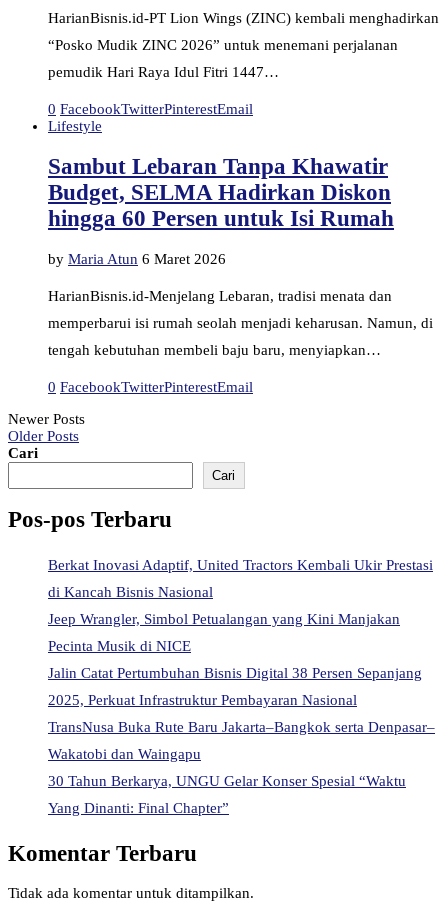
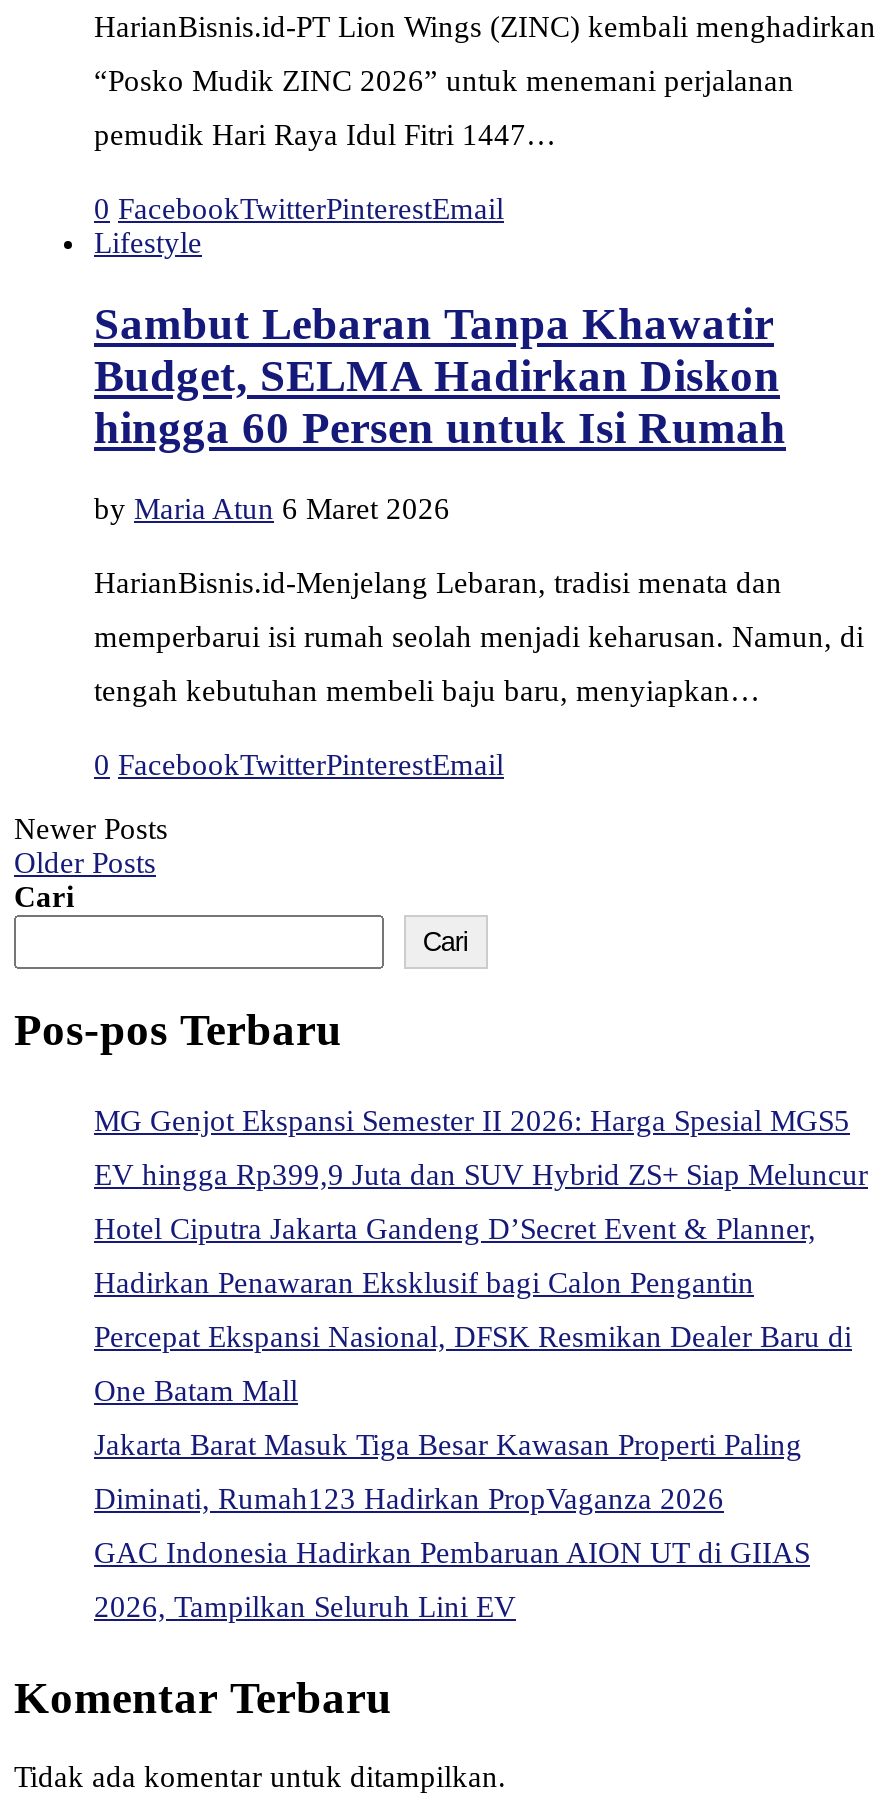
[48,557,433,573] Berkat Inovasi Adaptif, United Tractors Kembali Ukir Prestasi -> [94,1105,850,1137] MG Genjot Ekspansi Semester II 2026: Harga Spesial MGS5
[48,584,213,600] di Kancah Bisnis Nasional -> [94,1159,868,1191] EV hingga Rp399,9 Juta dan SUV Hybrid ZS+ Siap Meluncur
[48,611,400,627] Jeep Wrangler, Simbol Petualangan yang Kini Manjakan -> [94,1213,816,1245] Hotel Ciputra Jakarta Gandeng D’Secret Event & Planner,
[48,638,191,654] Pecinta Musik di NICE -> [94,1267,754,1299] Hadirkan Penawaran Eksklusif bagi Calon Pengantin
[48,665,422,681] Jalin Catat Pertumbuhan Bisnis Digital 38 Persen Sepanjang -> [94,1321,852,1353] Percepat Ekspansi Nasional, DFSK Resmikan Dealer Baru di
[48,692,357,708] 2025, Perkuat Infrastruktur Pembayaran Nasional -> [94,1375,298,1407] One Batam Mall
[48,719,435,735] TransNusa Buka Rute Baru Jakarta–Bangkok serta Denpasar– -> [94,1429,802,1461] Jakarta Barat Masuk Tiga Besar Kawasan Properti Paling
[48,746,201,762] Wakatobi dan Waingapu -> [94,1483,724,1515] Diminati, Rumah123 Hadirkan PropVaganza 2026
[48,773,406,789] 30 Tahun Berkarya, UNGU Gelar Konser Spesial “Waktu -> [94,1537,810,1569] GAC Indonesia Hadirkan Pembaruan AION UT di GIIAS
[48,800,229,816] Yang Dinanti: Final Chapter” -> [94,1591,516,1623] 2026, Tampilkan Seluruh Lini EV

